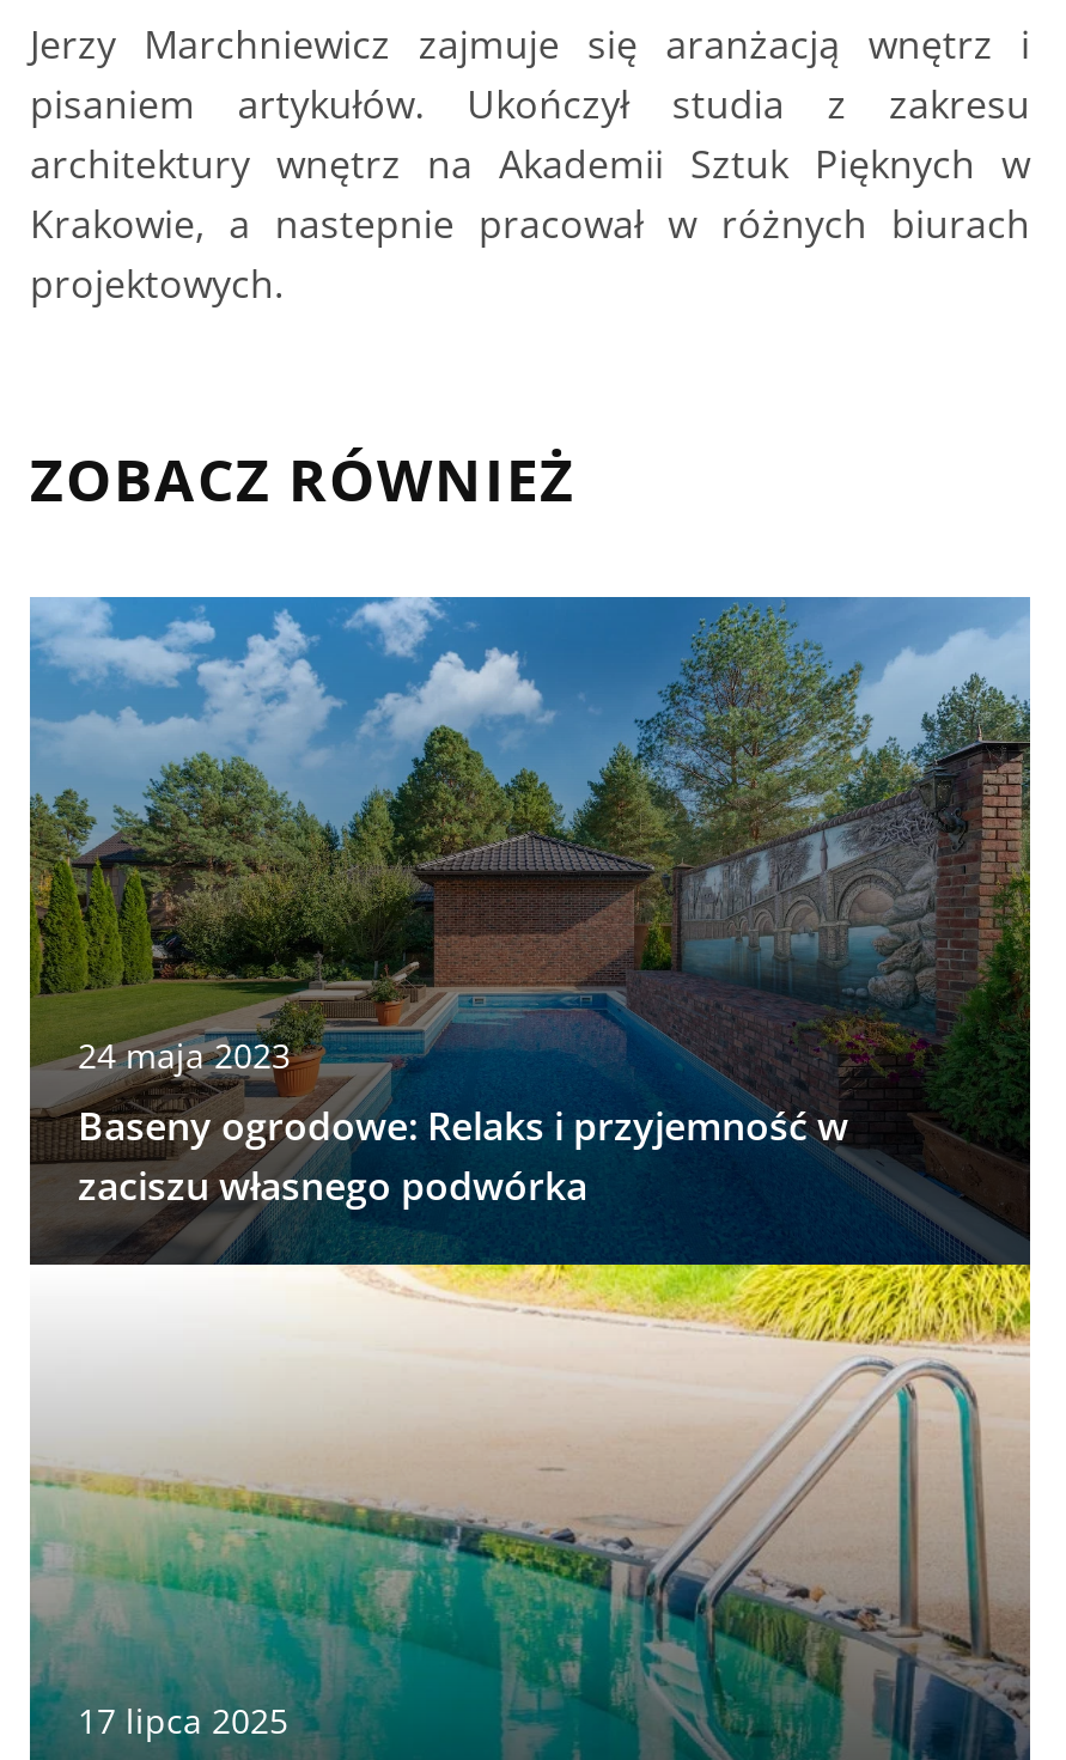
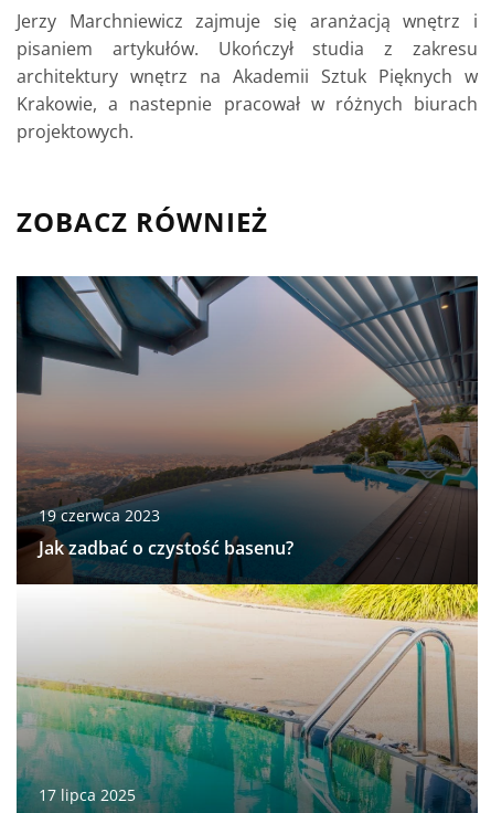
[28,595,1033,1265] [image] | 24 maja 2023 | Baseny ogrodowe: Relaks i przyjemność w | zaciszu własnego podwórka -> [15,275,479,584] [image] | 19 czerwca 2023 | Jak zadbać o czystość basenu?

